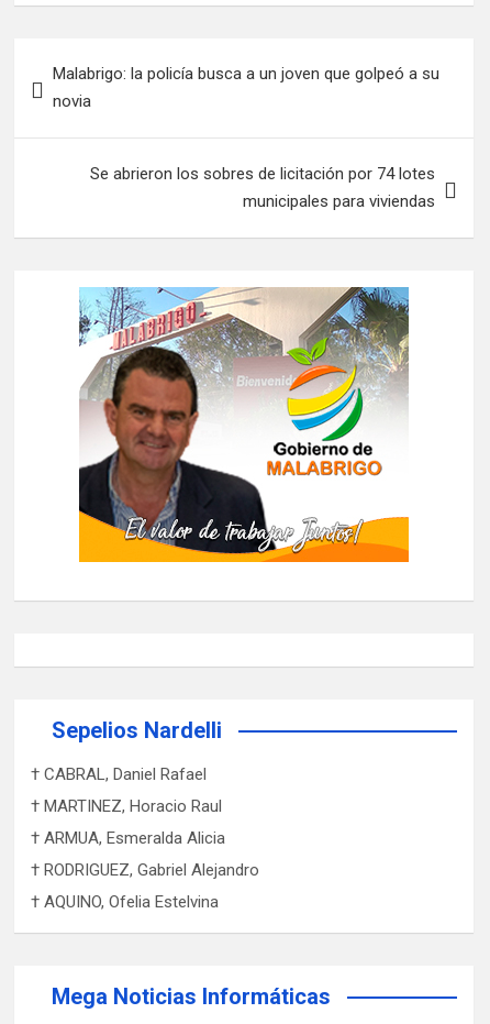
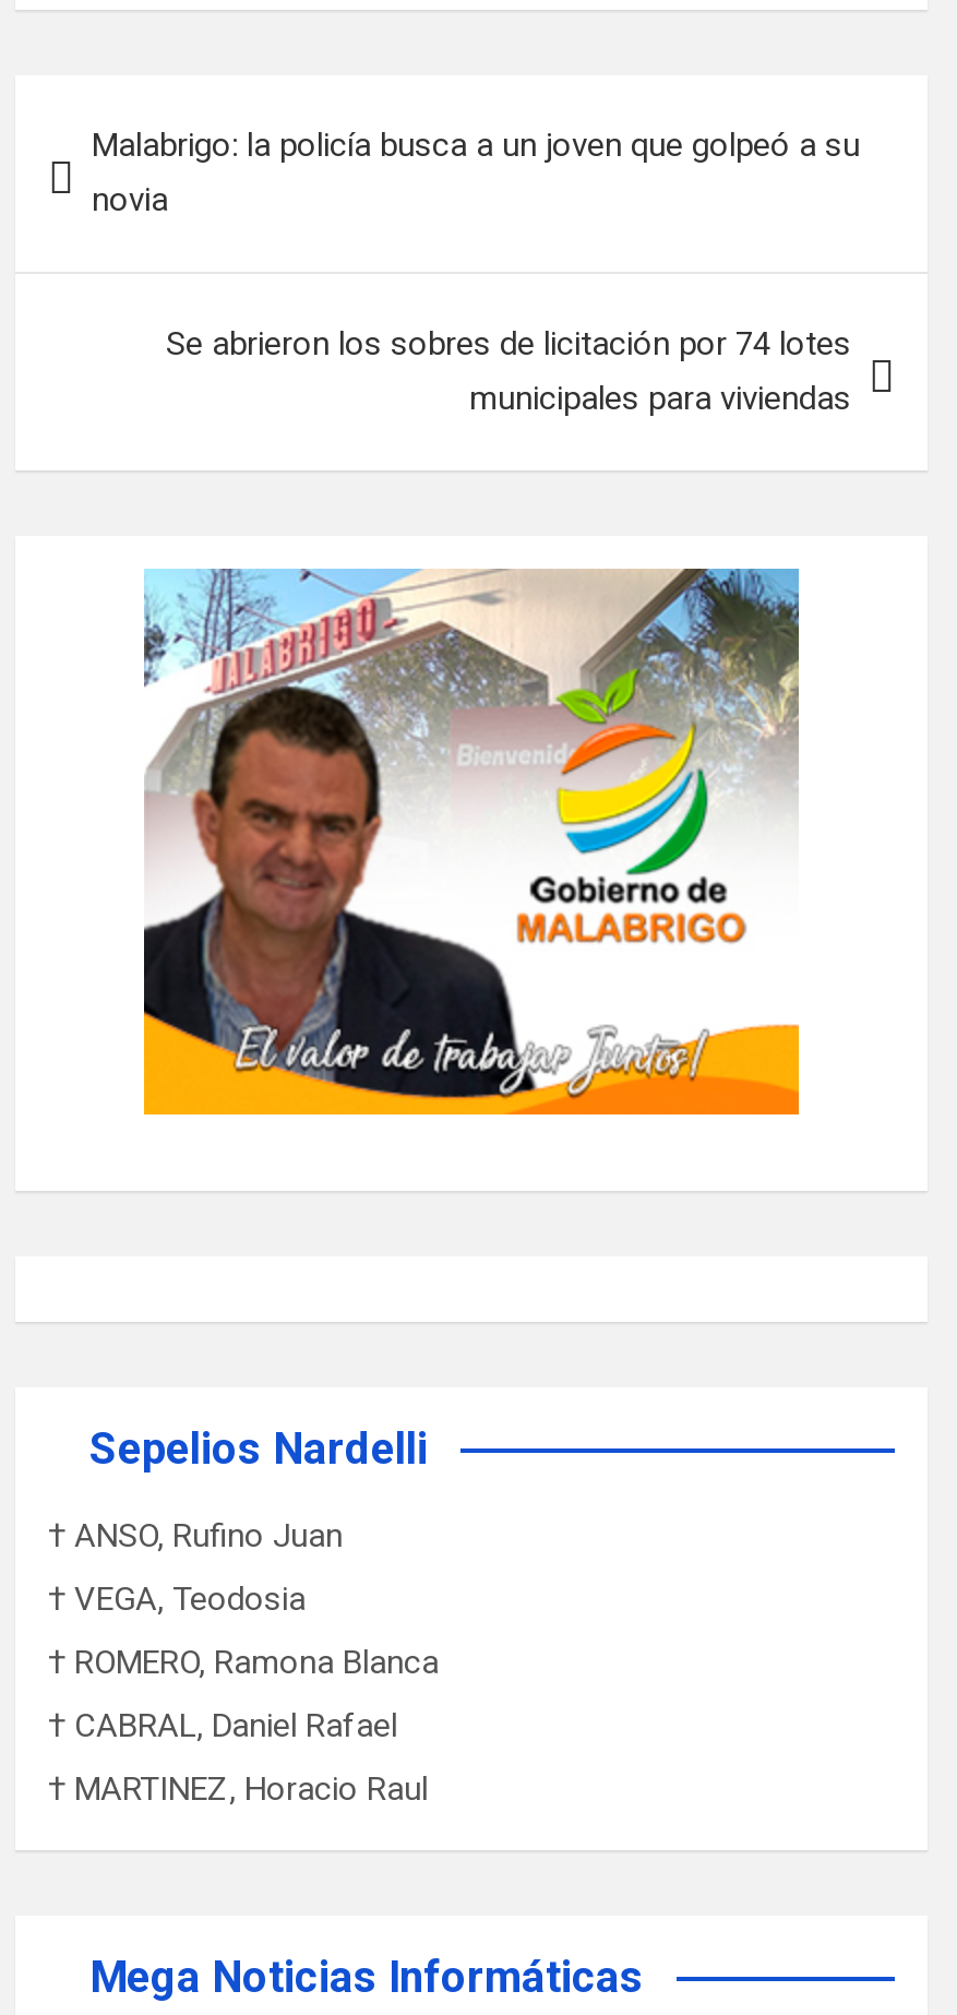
none -> [48,1517,439,1683] † ANSO, Rufino Juan | † VEGA, Teodosia | † ROMERO, Ramona Blanca
moved [31,765,222,817] -> [48,1707,428,1810]: † CABRAL, Daniel Rafael | † MARTINEZ, Horacio Raul
[31,829,259,912] † ARMUA, Esmeralda Alicia | † RODRIGUEZ, Gabriel Alejandro | † AQUINO, Ofelia Estelvina -> none

